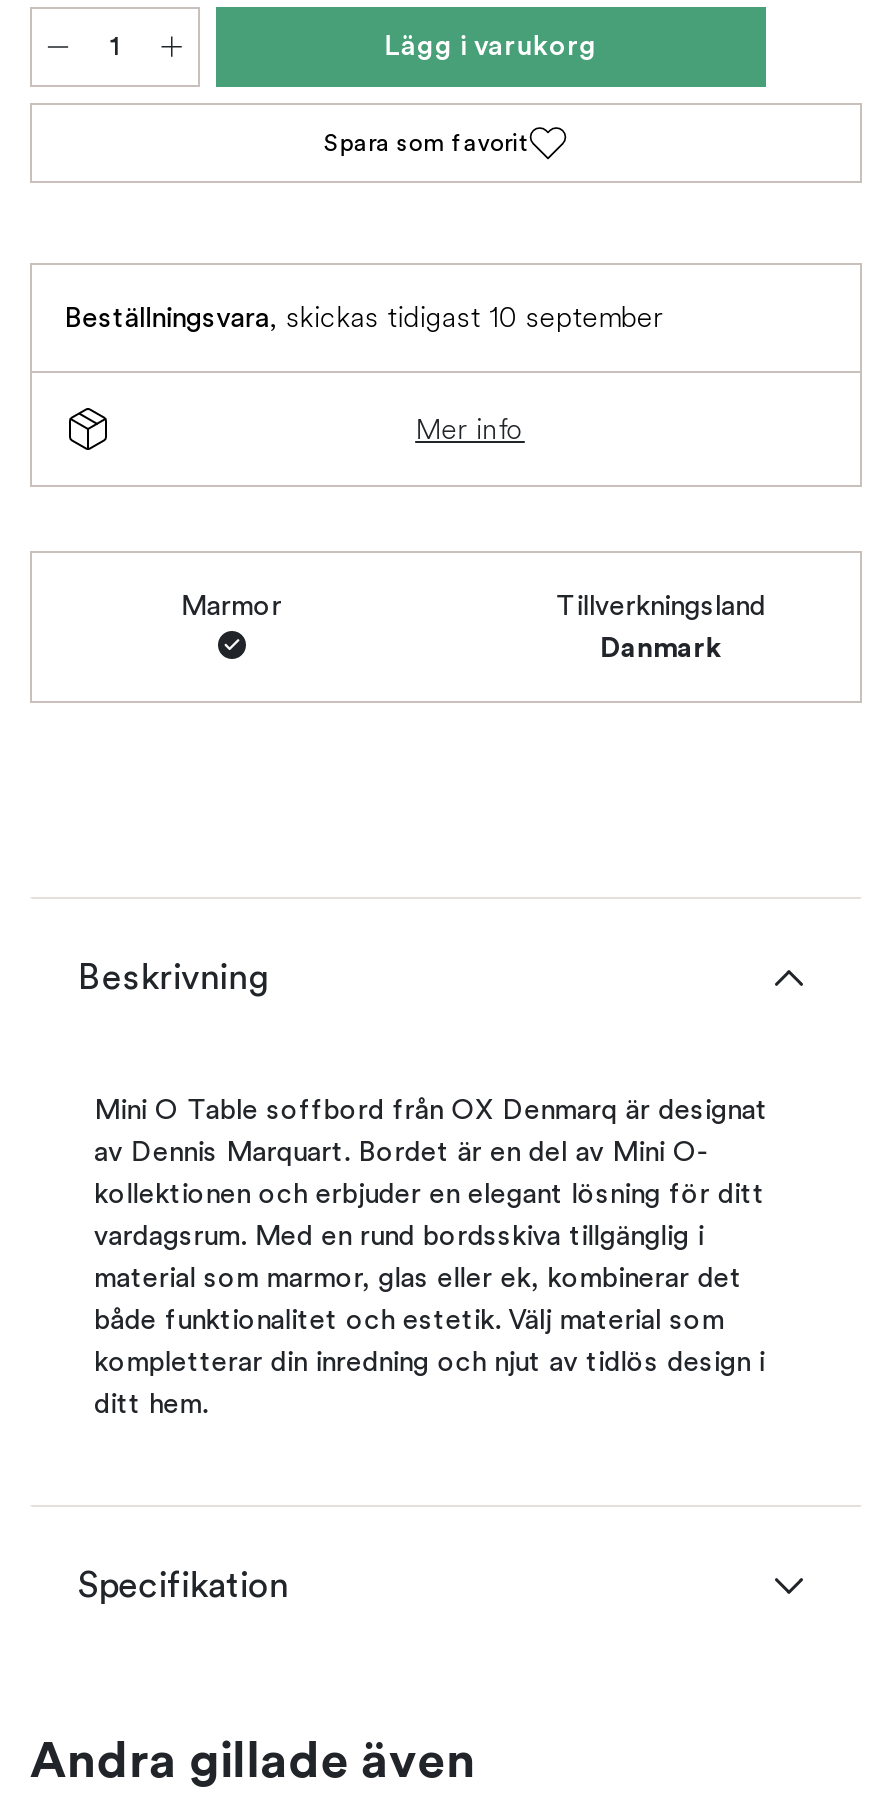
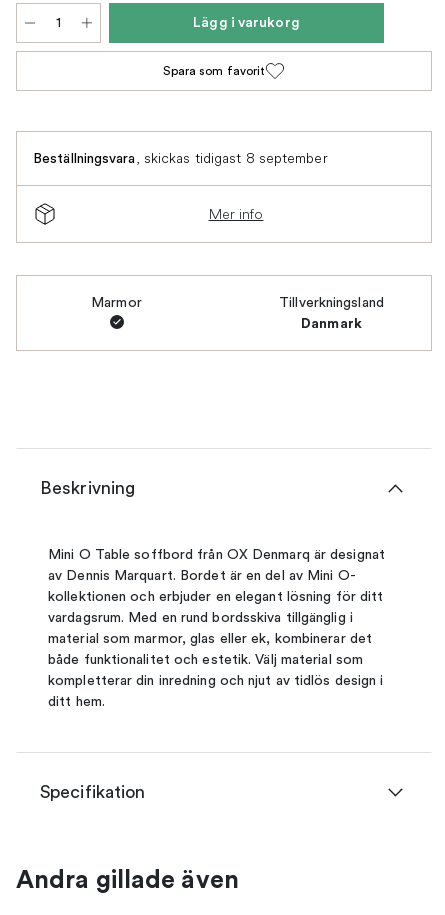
[64,299,663,335] Beställningsvara, skickas tidigast 10 september -> [33,149,328,167] Beställningsvara, skickas tidigast 8 september

